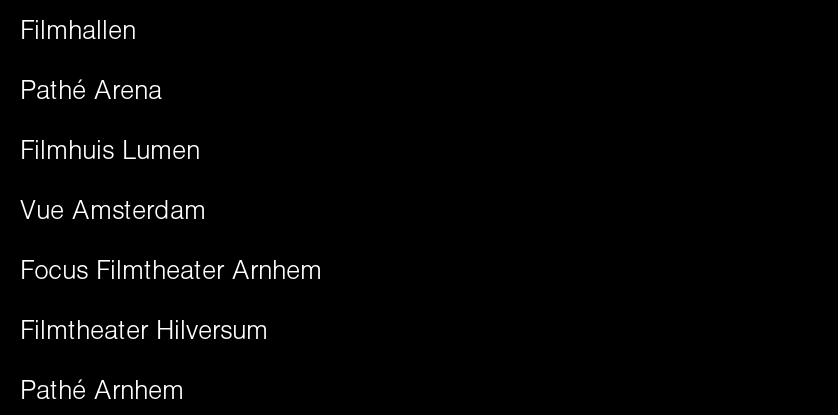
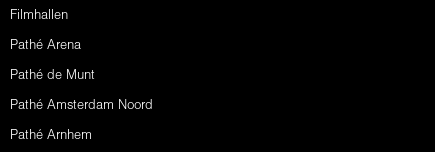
[20,141,322,343] Filmhuis Lumen | Vue Amsterdam | Focus Filmtheater Arnhem | Filmtheater Hilversum -> [10,70,153,111] Pathé de Munt | Pathé Amsterdam Noord

